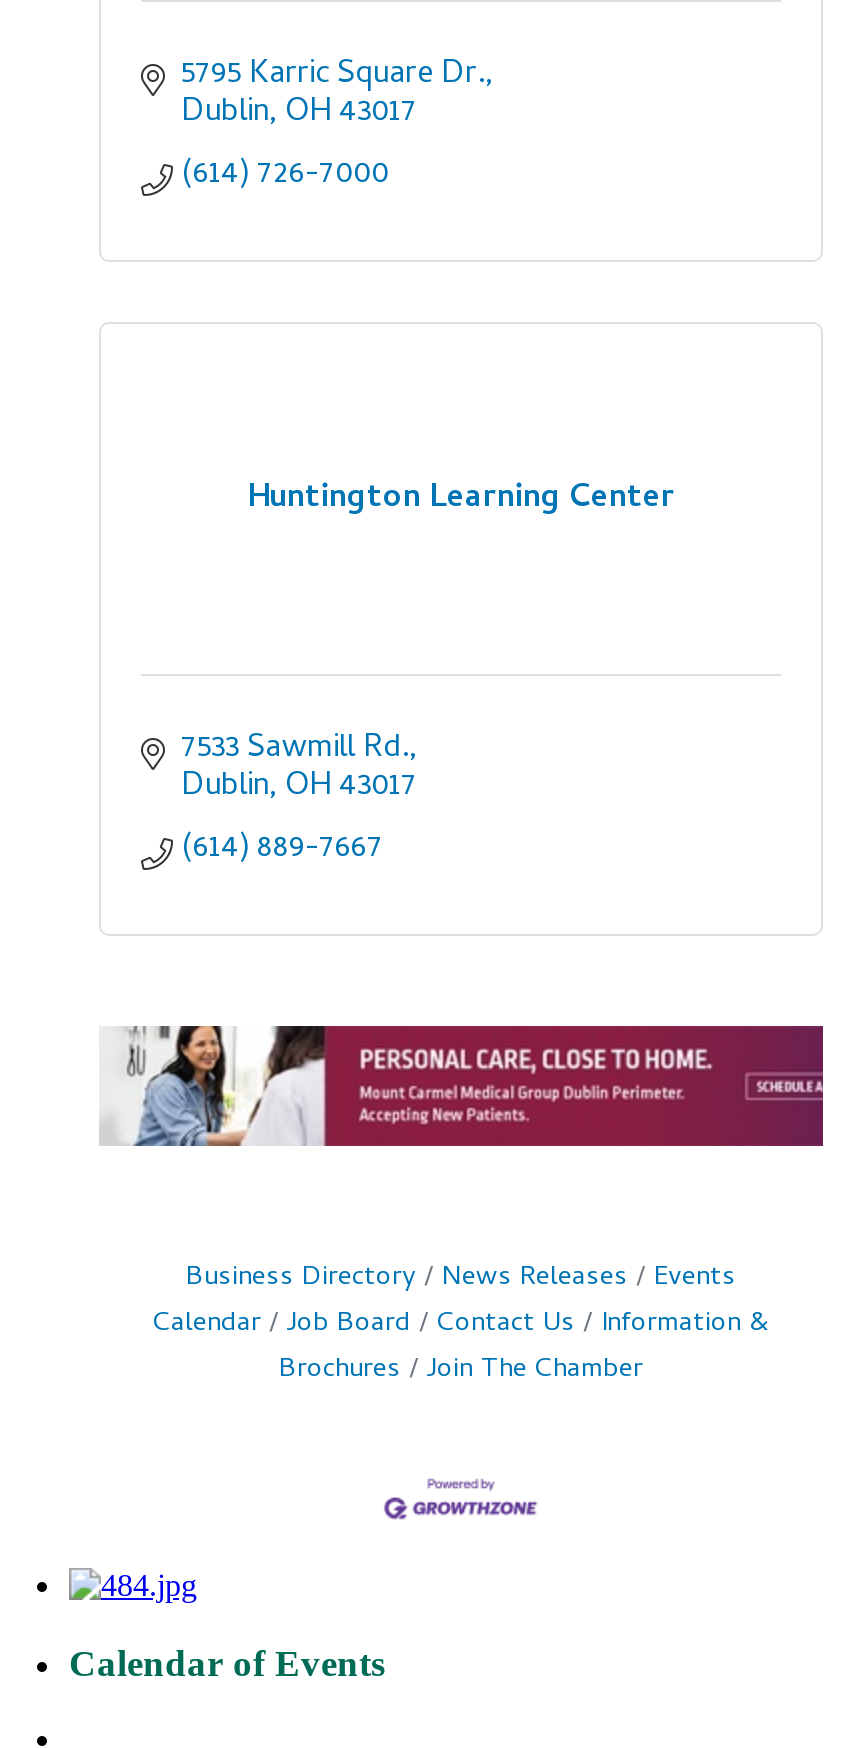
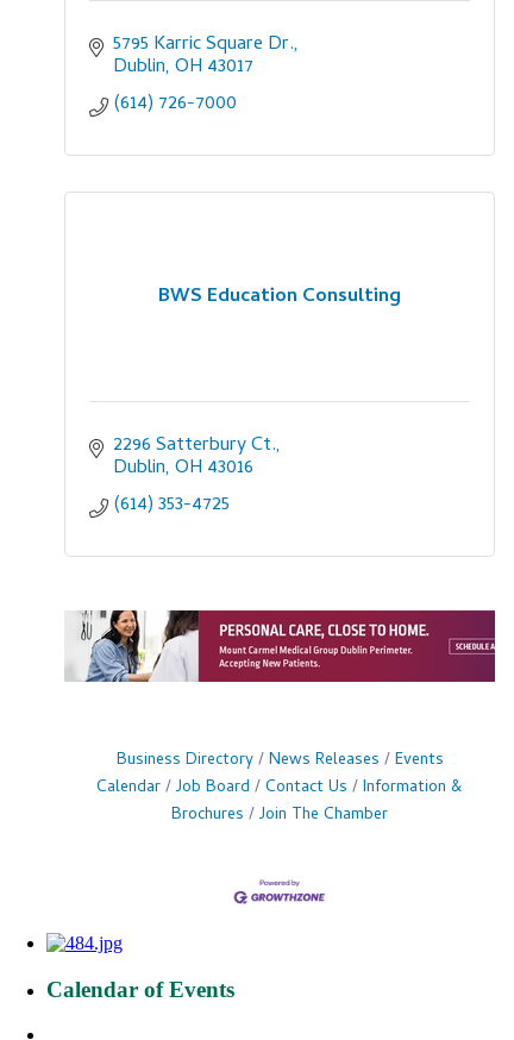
[247,473,675,525] Huntington Learning Center -> [158,281,401,312] BWS Education Consulting
[181,724,417,876] 7533 Sawmill Rd. | Dublin OH 43017 | (614) 889-7667 -> [113,431,276,521] 2296 Satterbury Ct. | Dublin OH 43016 | (614) 353-4725

